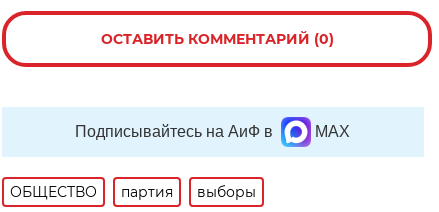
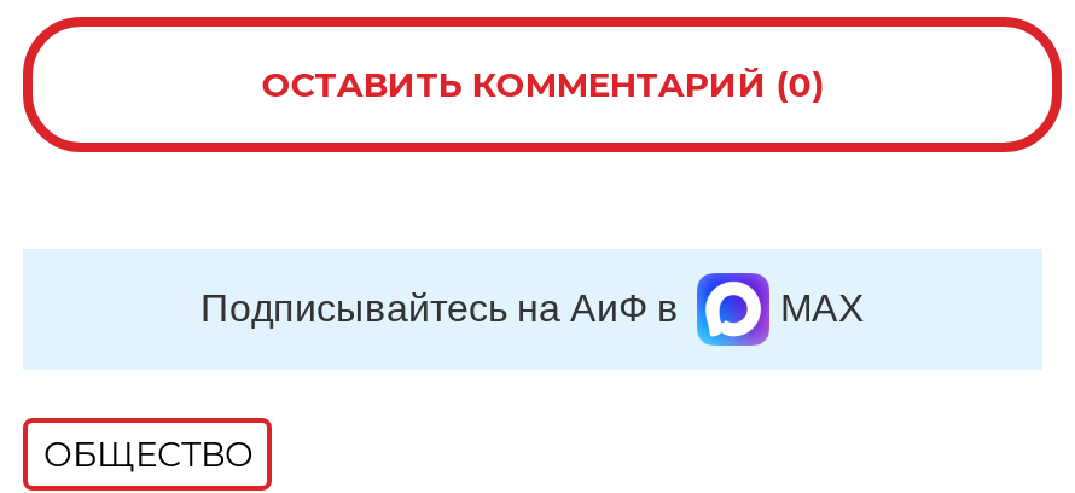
[121,183,256,201] партия | выборы -> none

